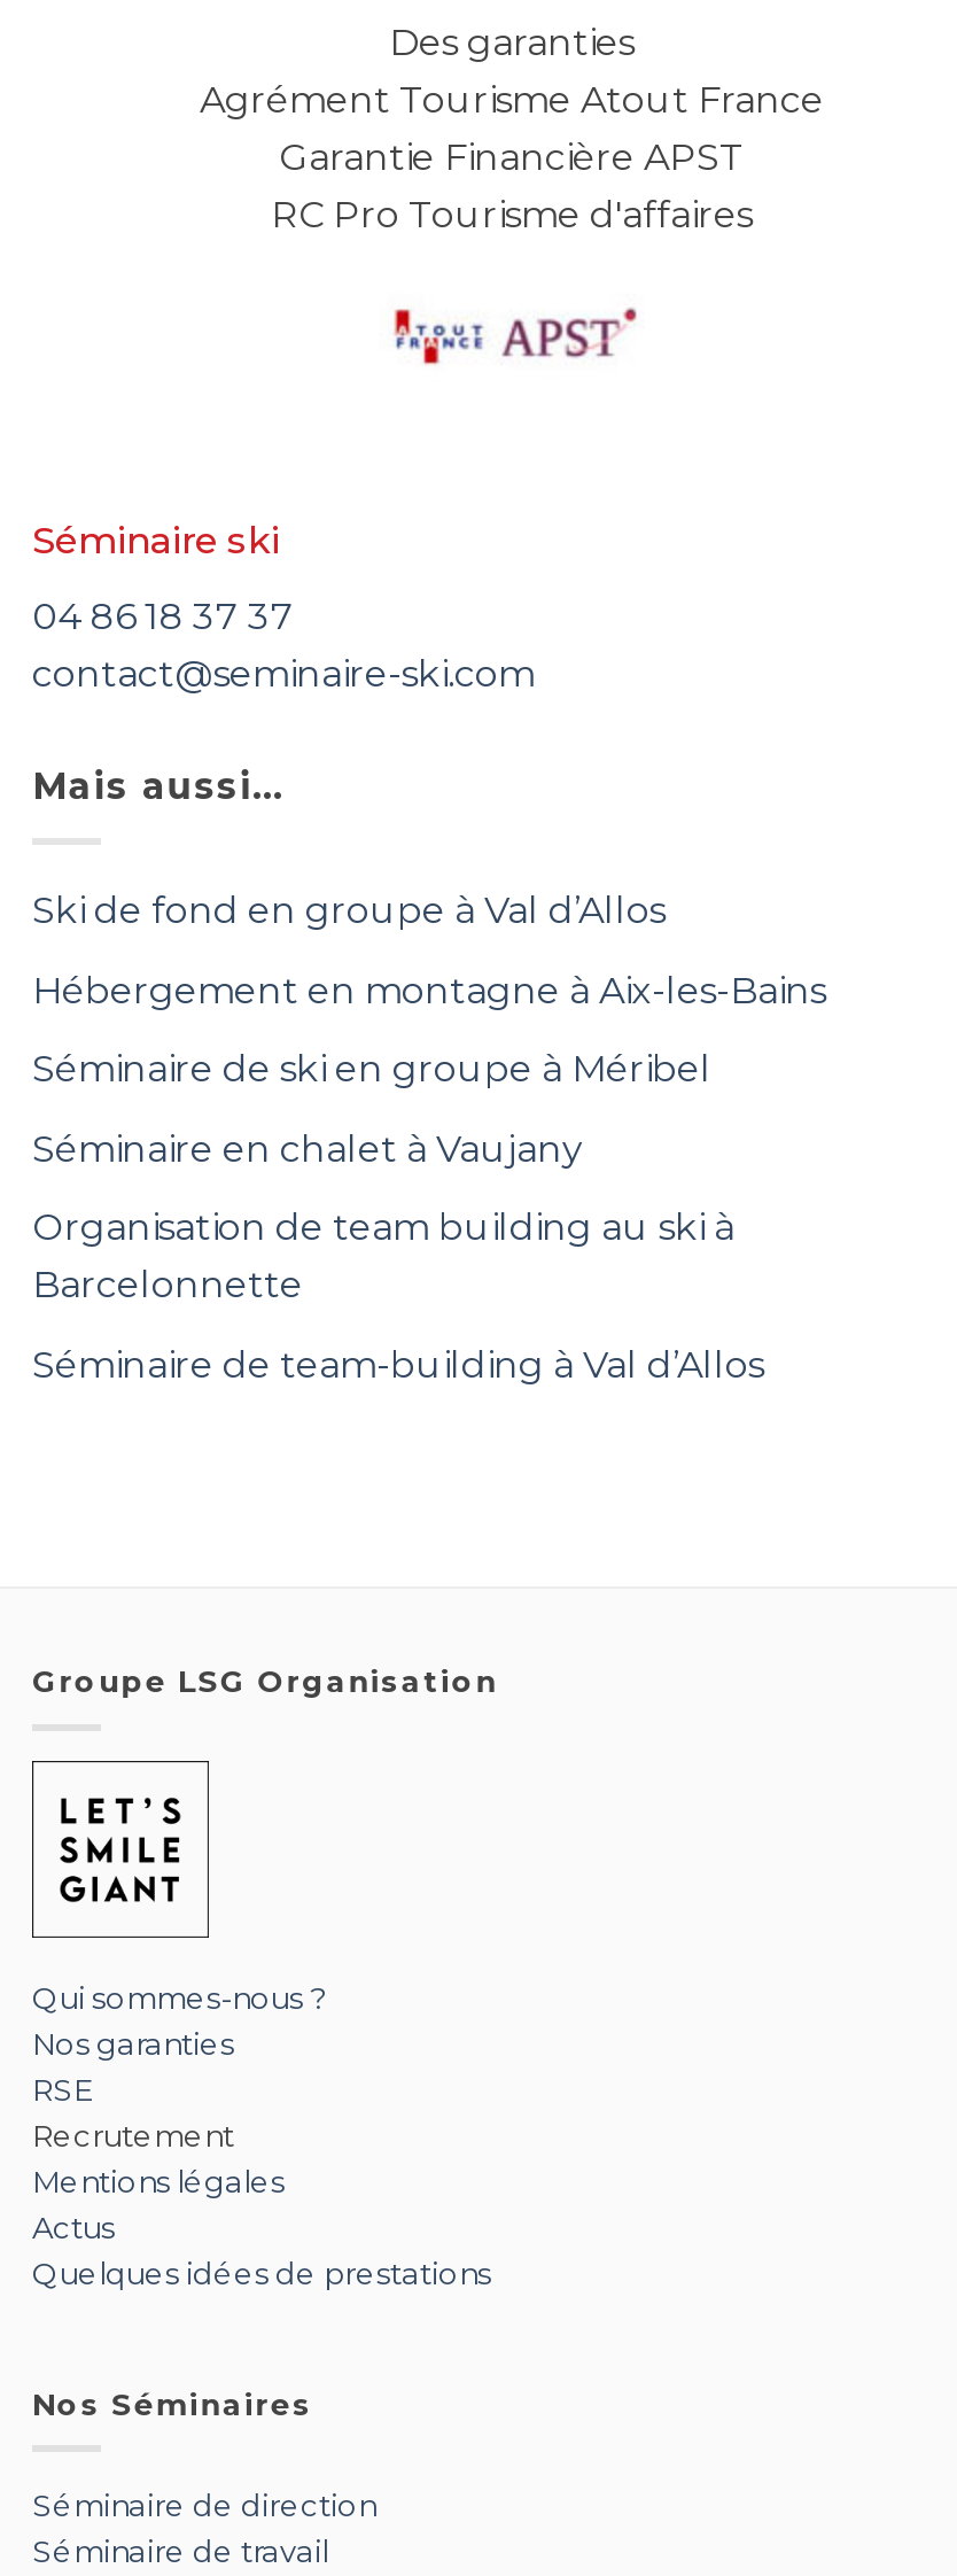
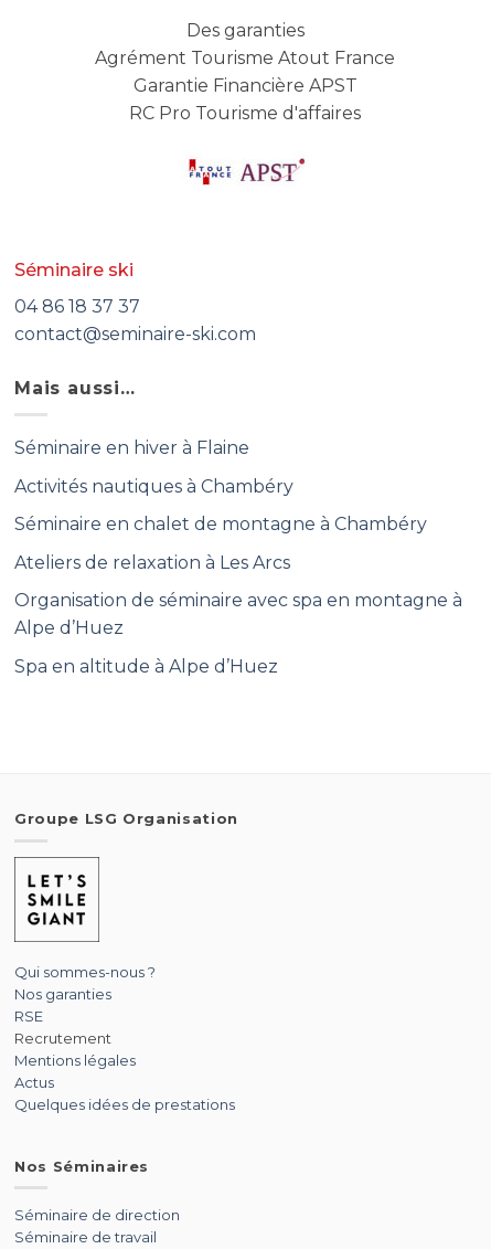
[32,889,666,932] Ski de fond en groupe à Val d’Allos -> [14,437,249,458] Séminaire en hiver à Flaine
[32,968,826,1012] Hébergement en montagne à Aix-les-Bains -> [14,476,293,497] Activités nautiques à Chambéry
[32,1048,711,1091] Séminaire de ski en groupe à Méribel -> [14,514,427,535] Séminaire en chalet de montagne à Chambéry
[32,1127,583,1171] Séminaire en chalet à Vaujany -> [14,552,290,573] Ateliers de relaxation à Les Arcs
[32,1206,734,1308] Organisation de team building au ski à | Barcelonnette -> [14,590,462,639] Organisation de séminaire avec spa en montagne à | Alpe d’Huez
[32,1343,764,1387] Séminaire de team-building à Val d’Allos -> [14,656,278,677] Spa en altitude à Alpe d’Huez

